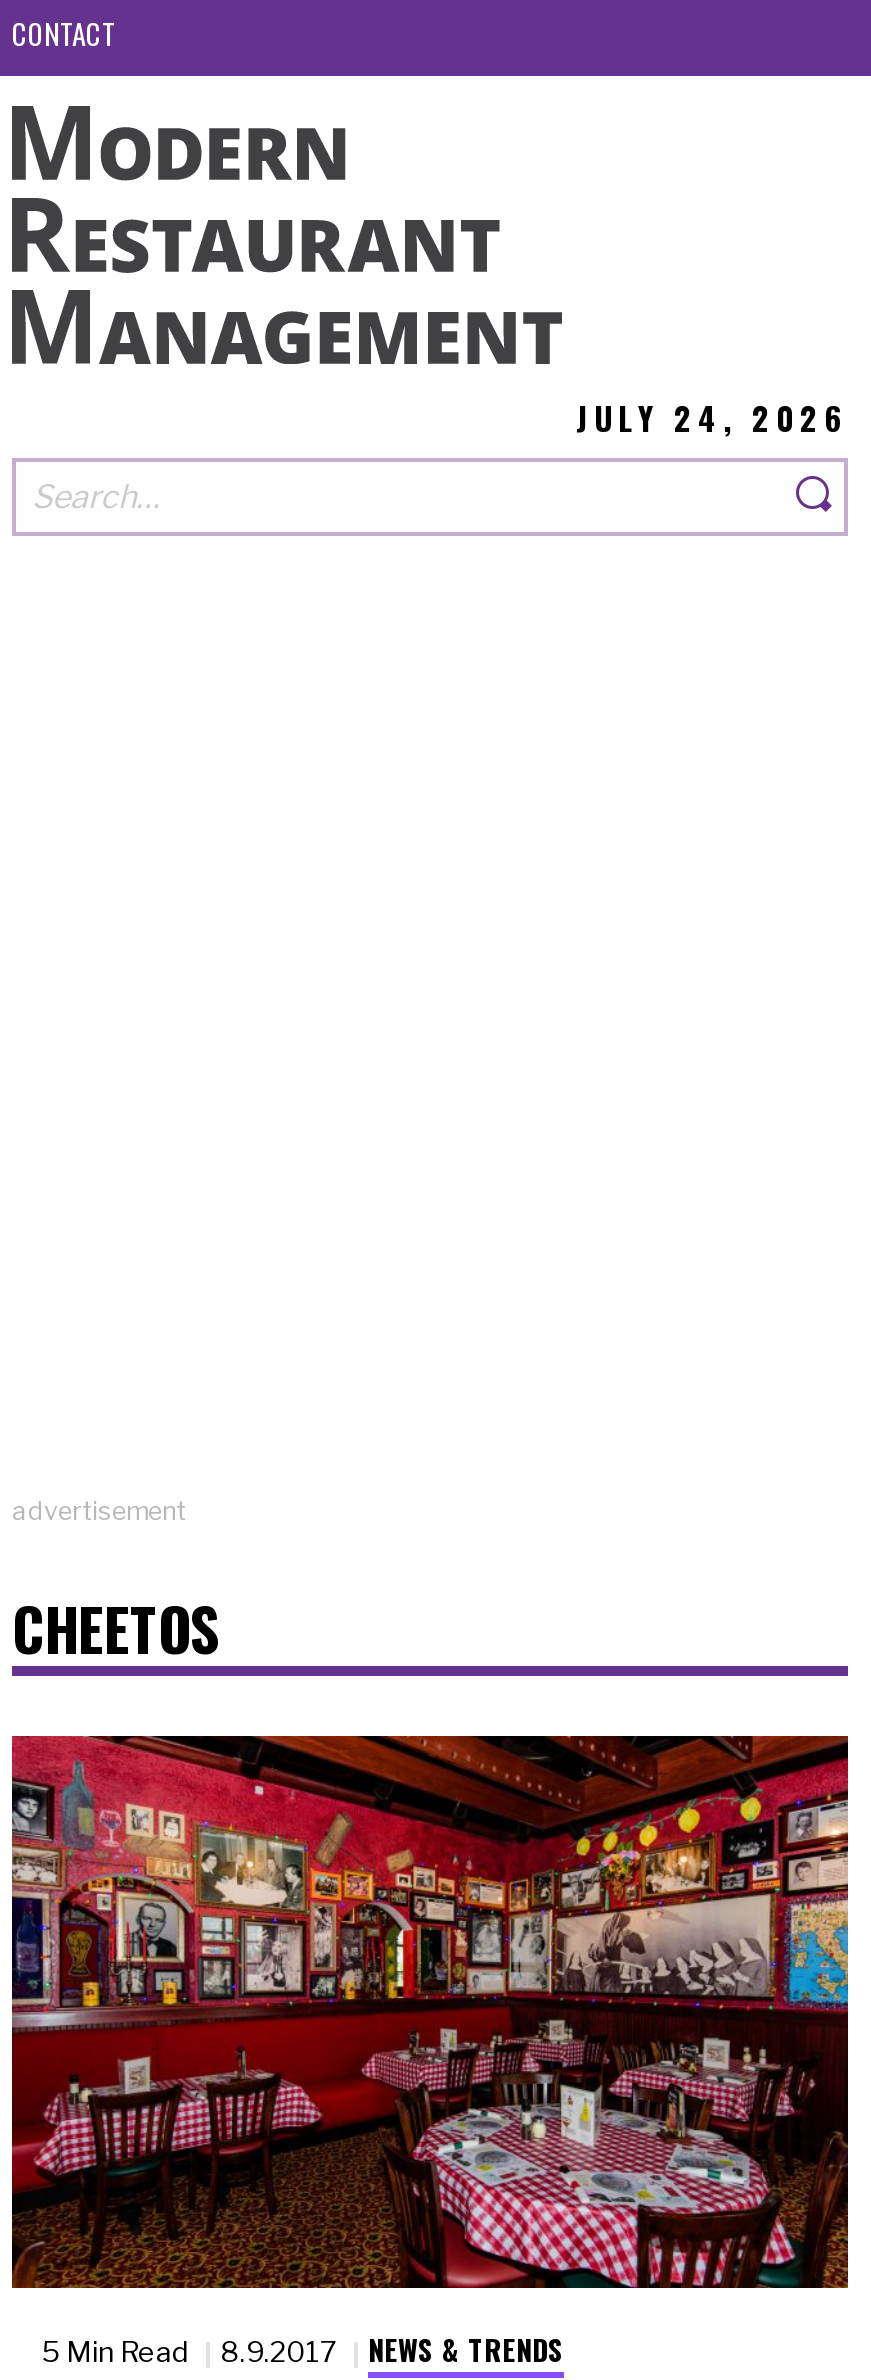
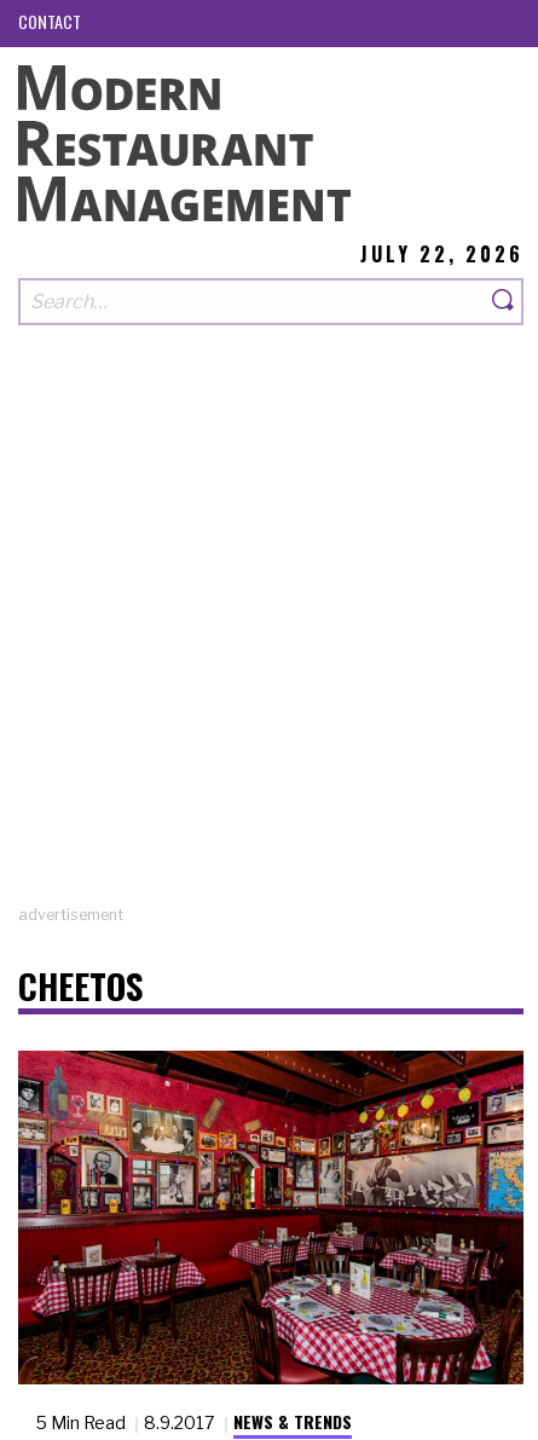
[576,394,848,442] JULY 24, 2026 -> [360,239,523,268] JULY 22, 2026

